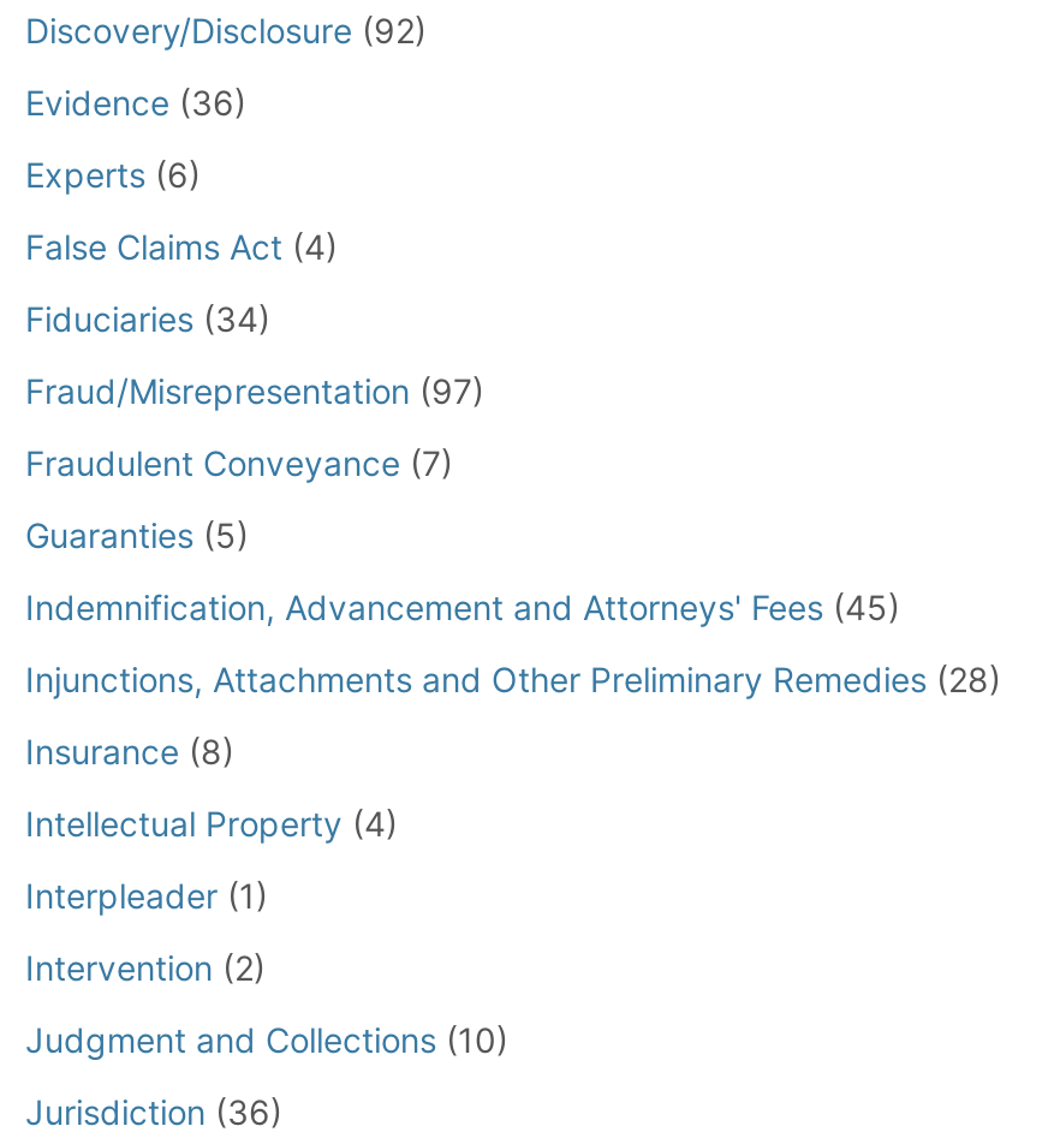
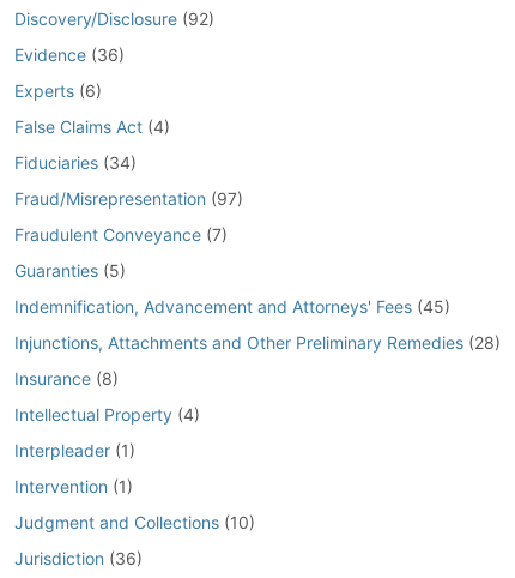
[25,947,266,988] Intervention (2) -> [14,476,133,497] Intervention (1)

